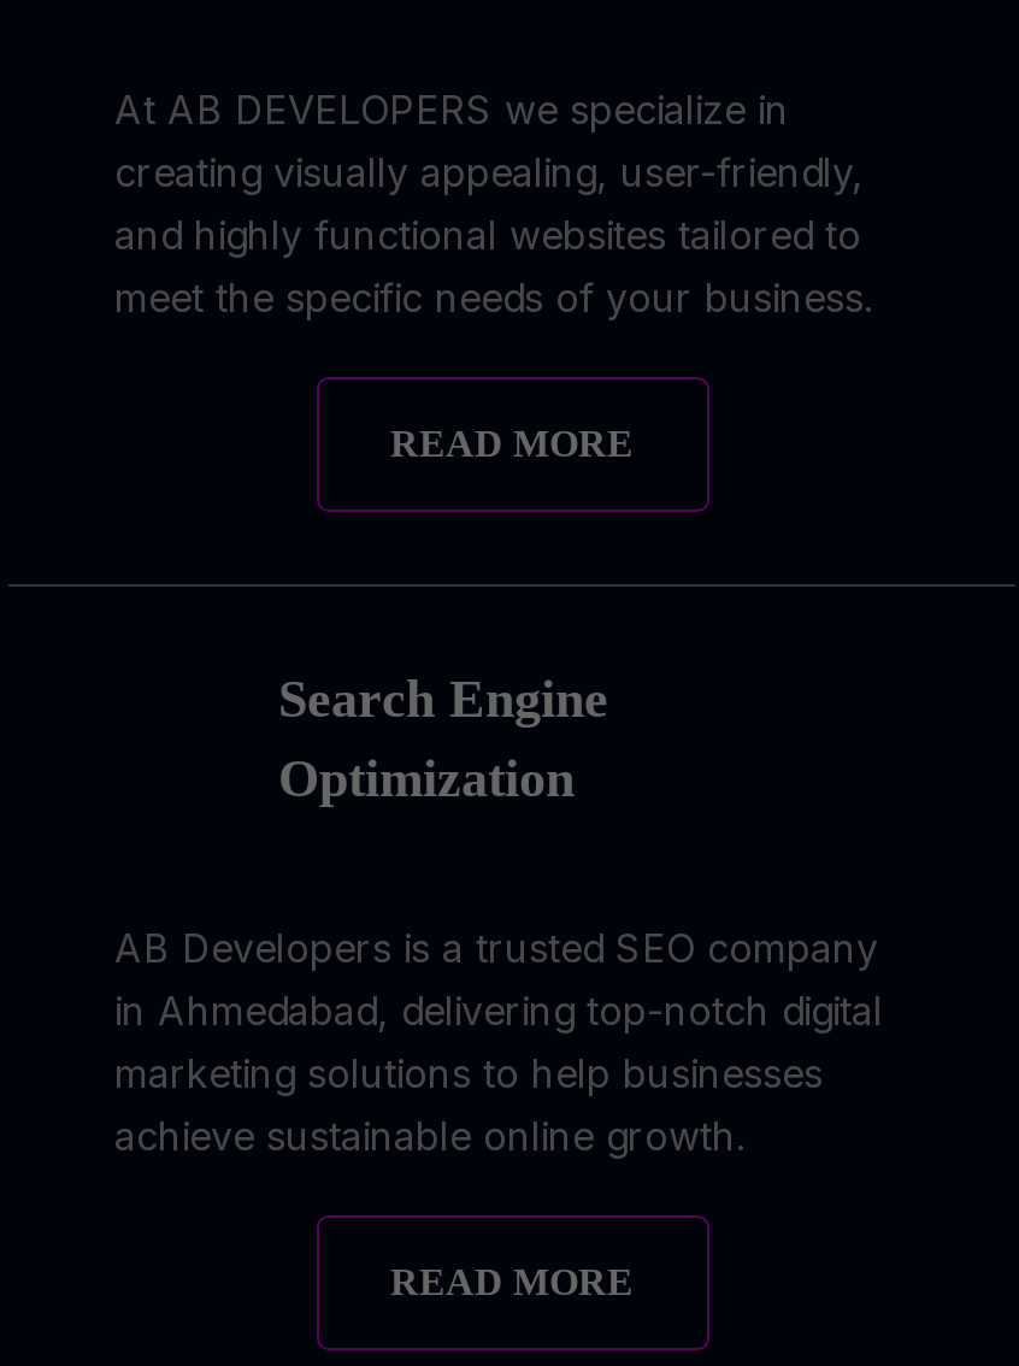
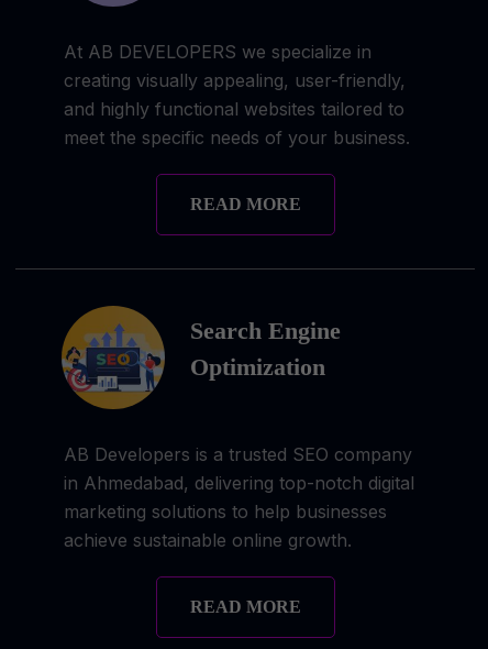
none -> [60,305,146,410] [image]

